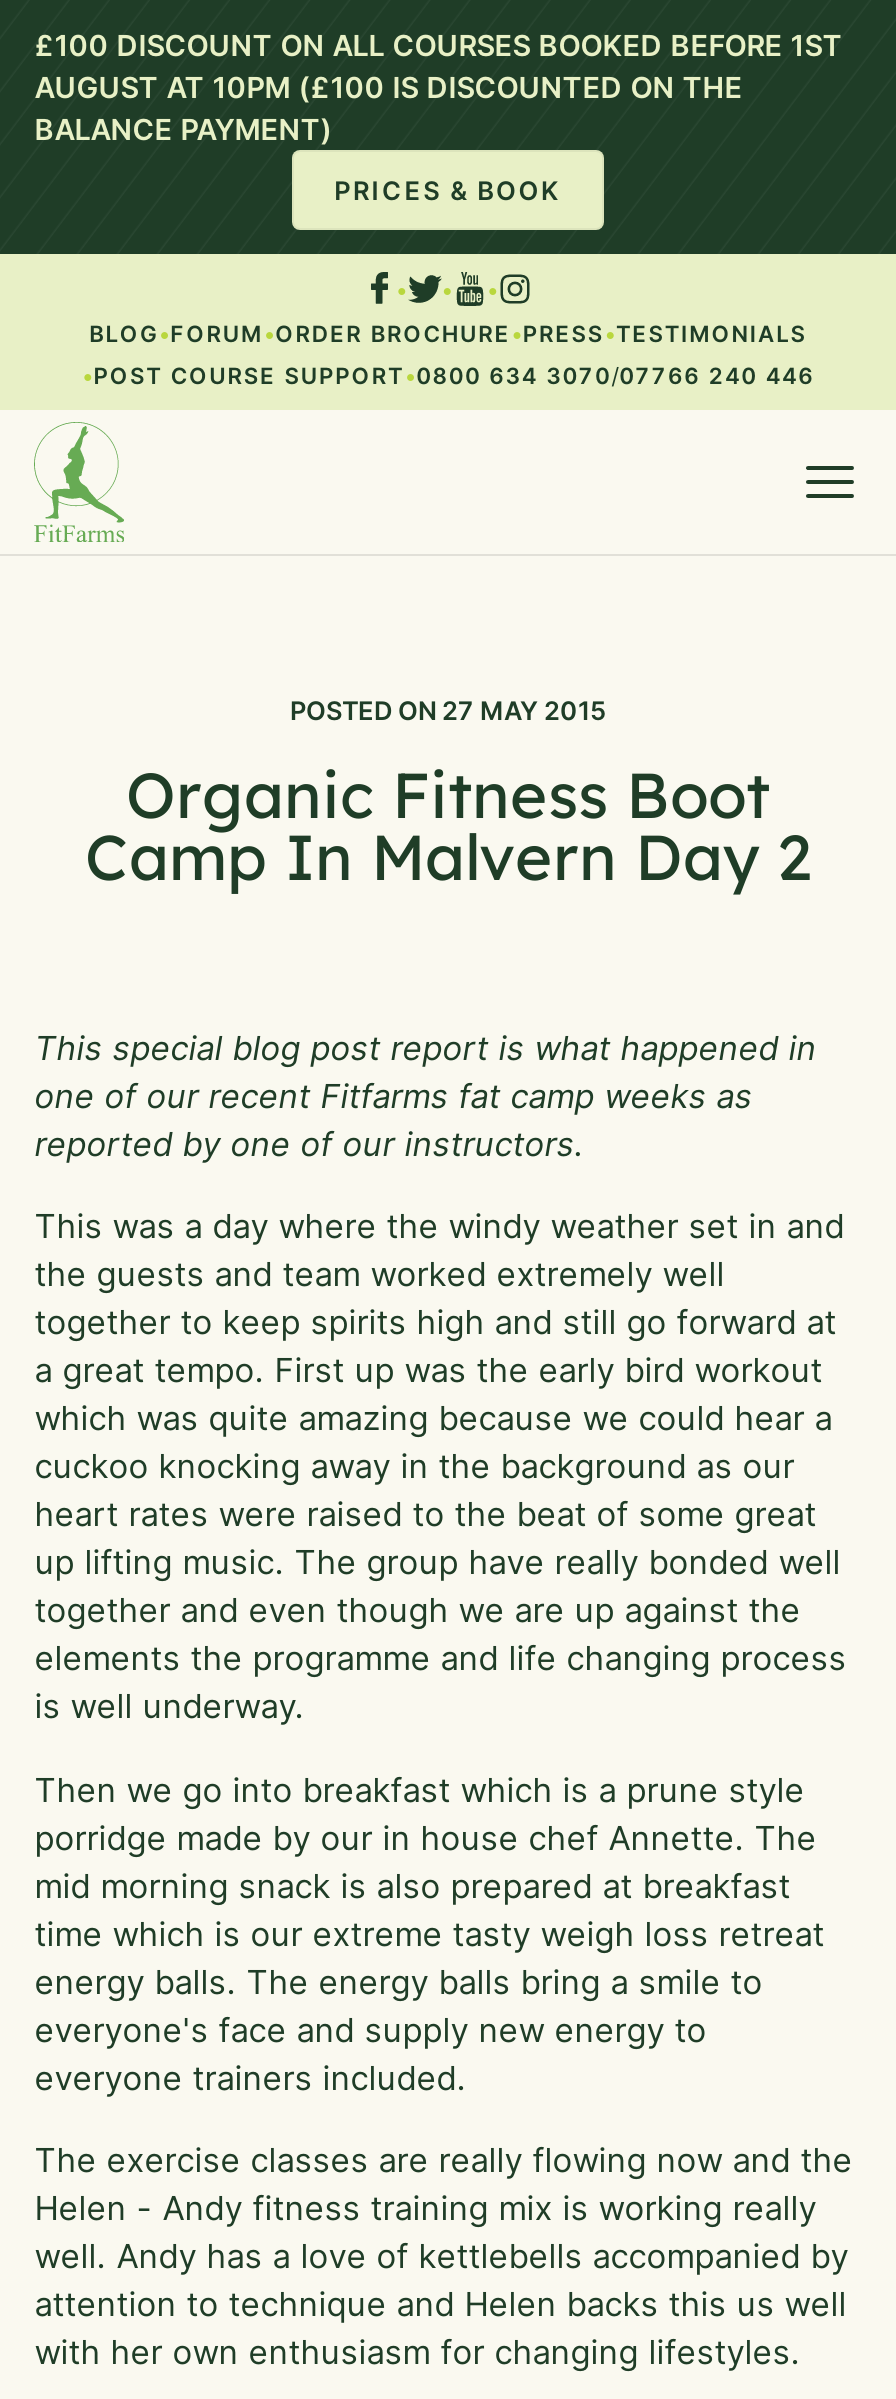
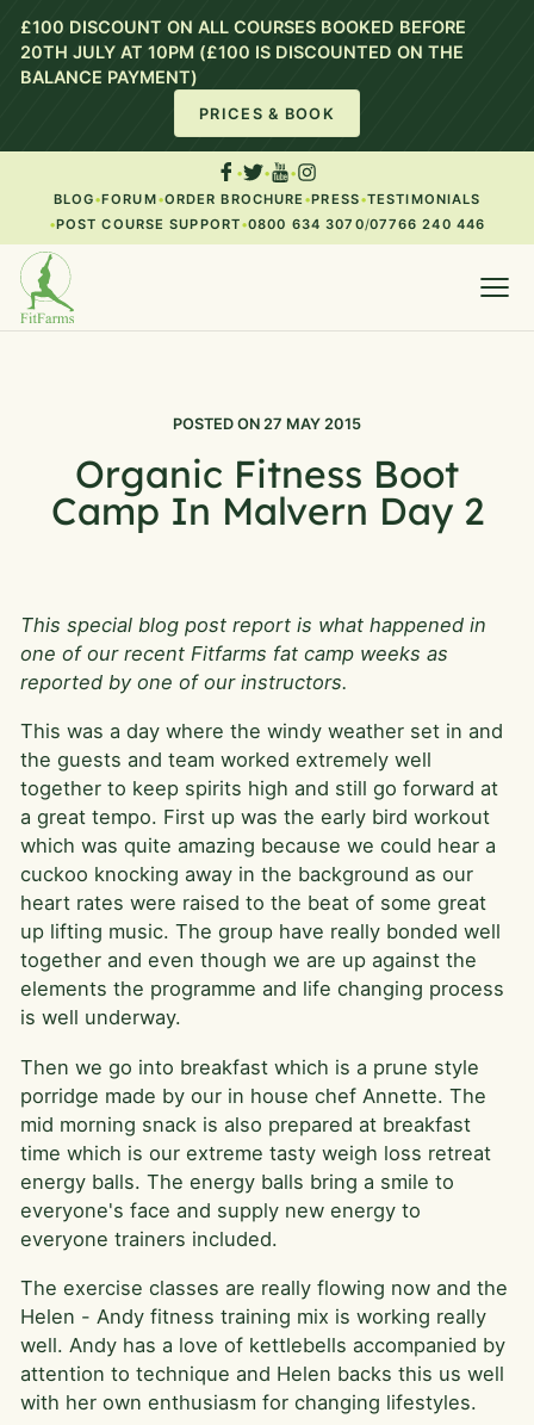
[34,28,842,104] £100 DISCOUNT ON ALL COURSES BOOKED BEFORE 1ST | AUGUST AT 10PM (£100 IS DISCOUNTED ON THE -> [21,17,466,62] £100 DISCOUNT ON ALL COURSES BOOKED BEFORE | 20TH JULY AT 10PM (£100 IS DISCOUNTED ON THE

